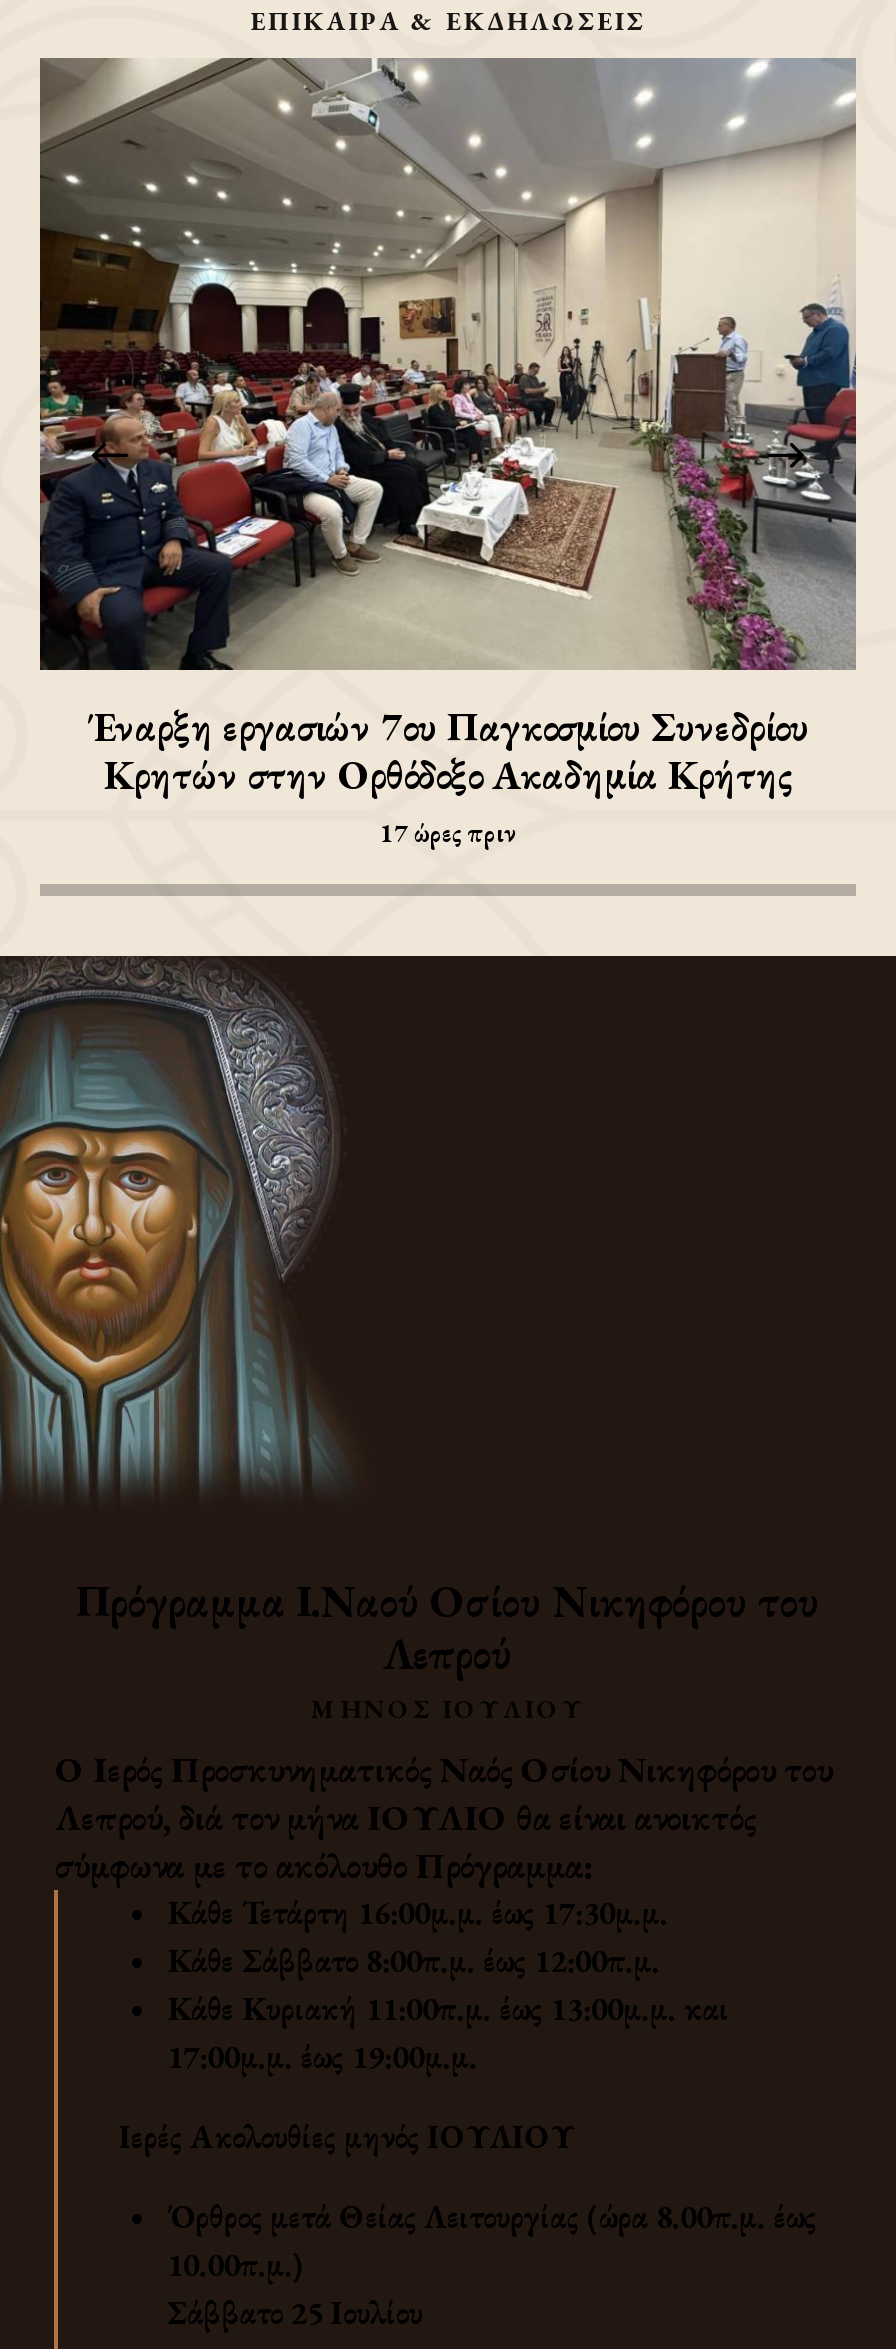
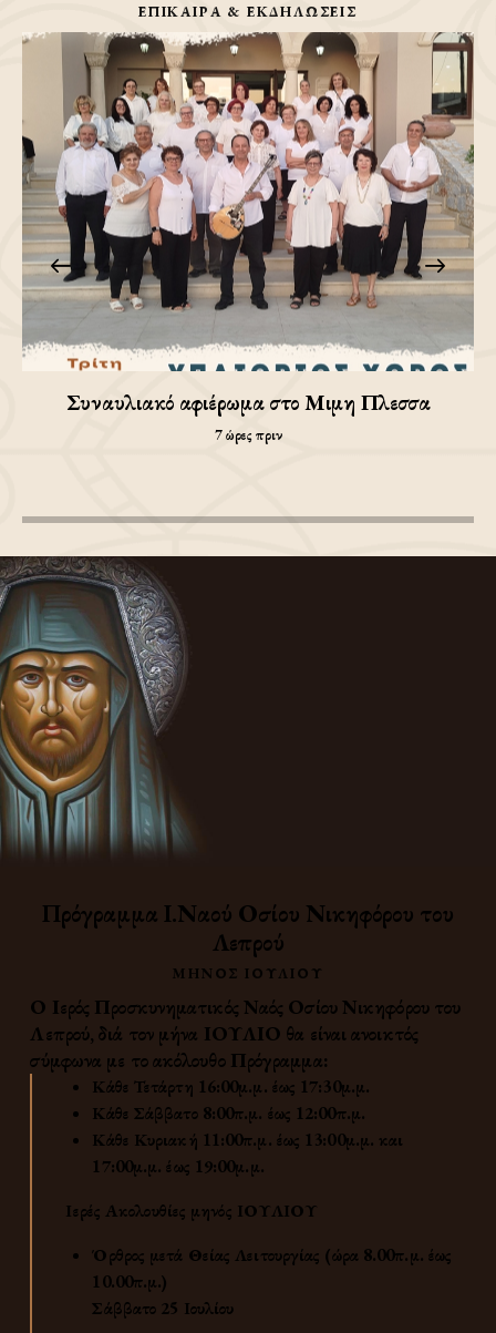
[38,56,858,851] [image] | Έναρξη εργασιών 7ου Παγκοσμίου Συνεδρίου | Κρητών στην Ορθόδοξο Ακαδημία Κρήτης | 17 ώρες πριν -> [22,32,475,445] [image] | Συναυλιακό αφιέρωμα στο Μιμη Πλεσσα | 7 ώρες πριν

